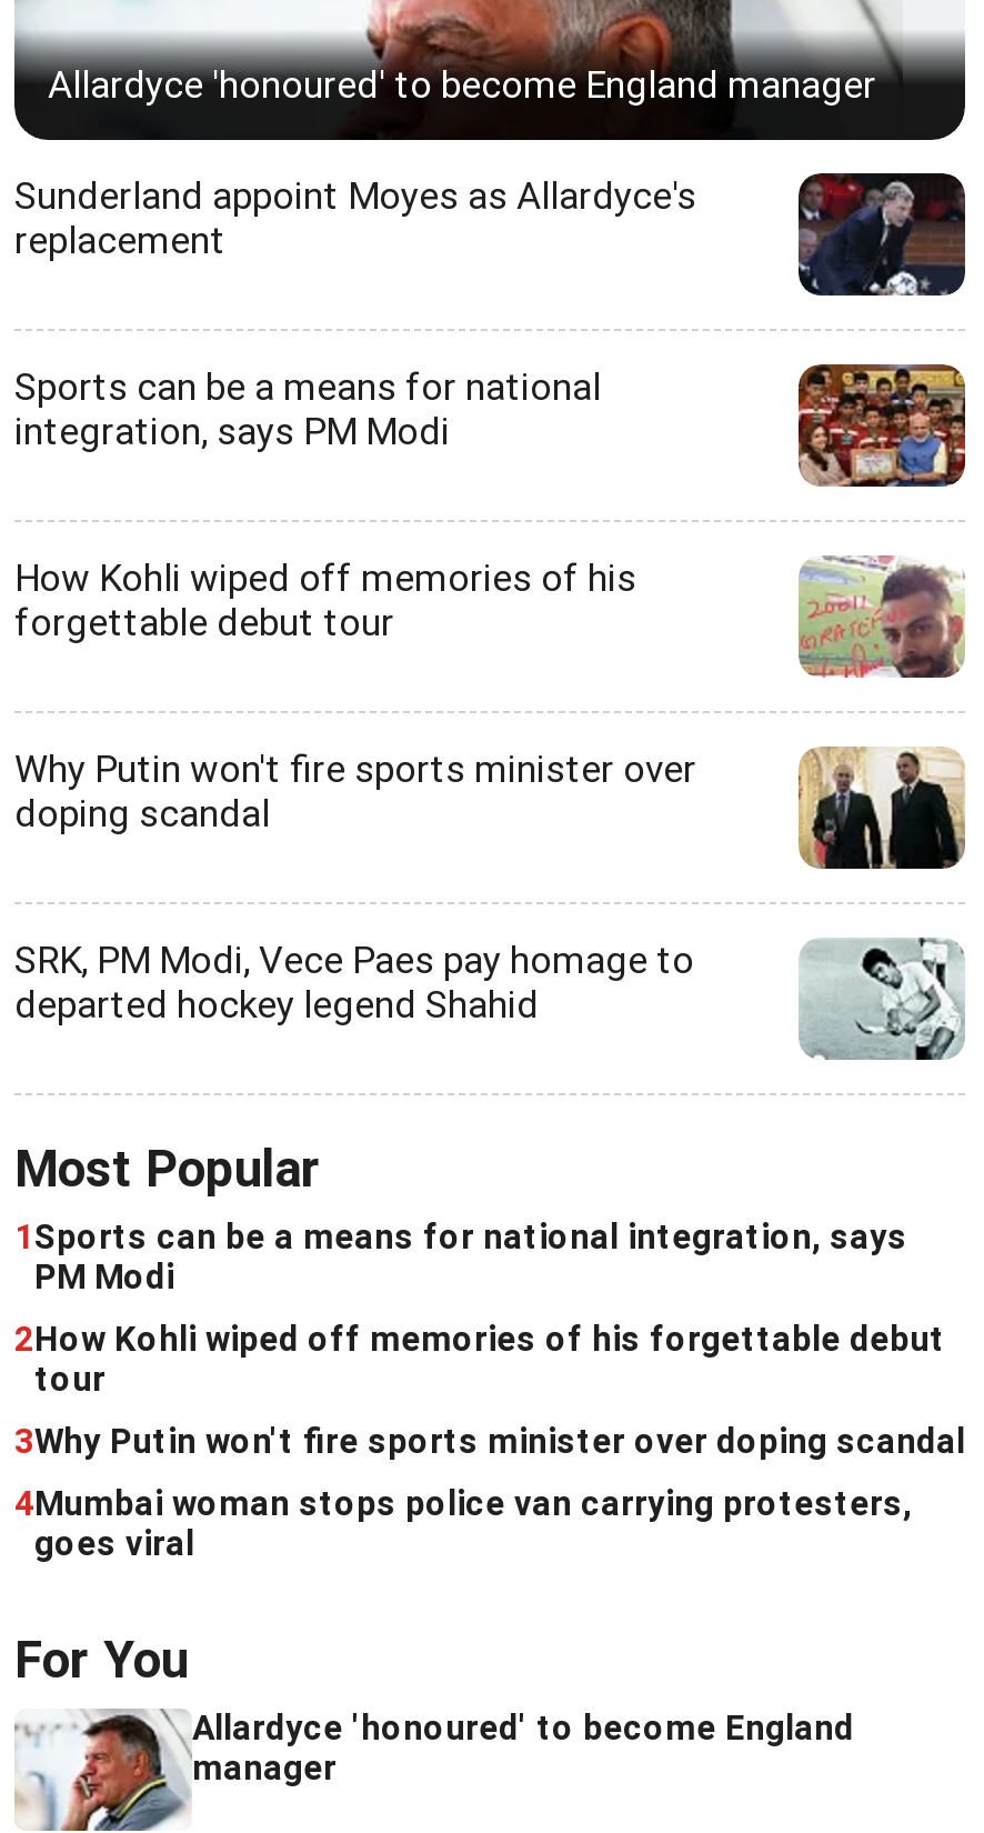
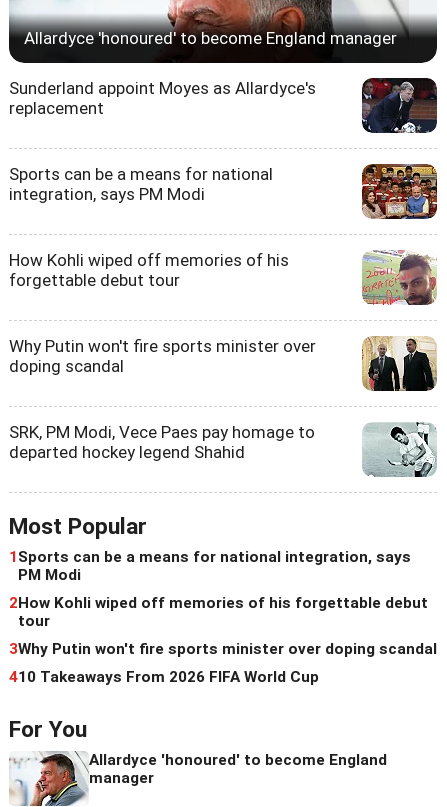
[14,1485,912,1565] 4Mumbai woman stops police van carrying protesters, | goes viral -> [9,668,319,686] 410 Takeaways From 2026 FIFA World Cup

